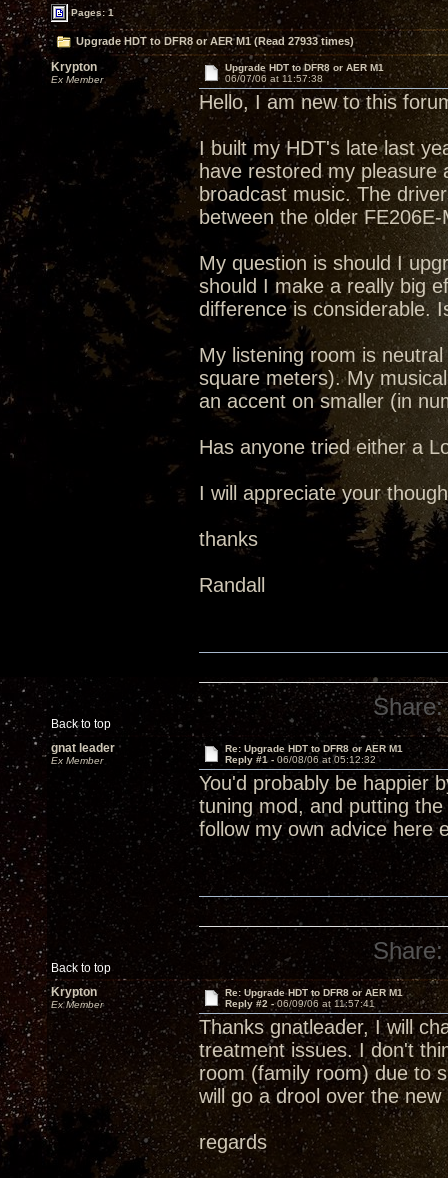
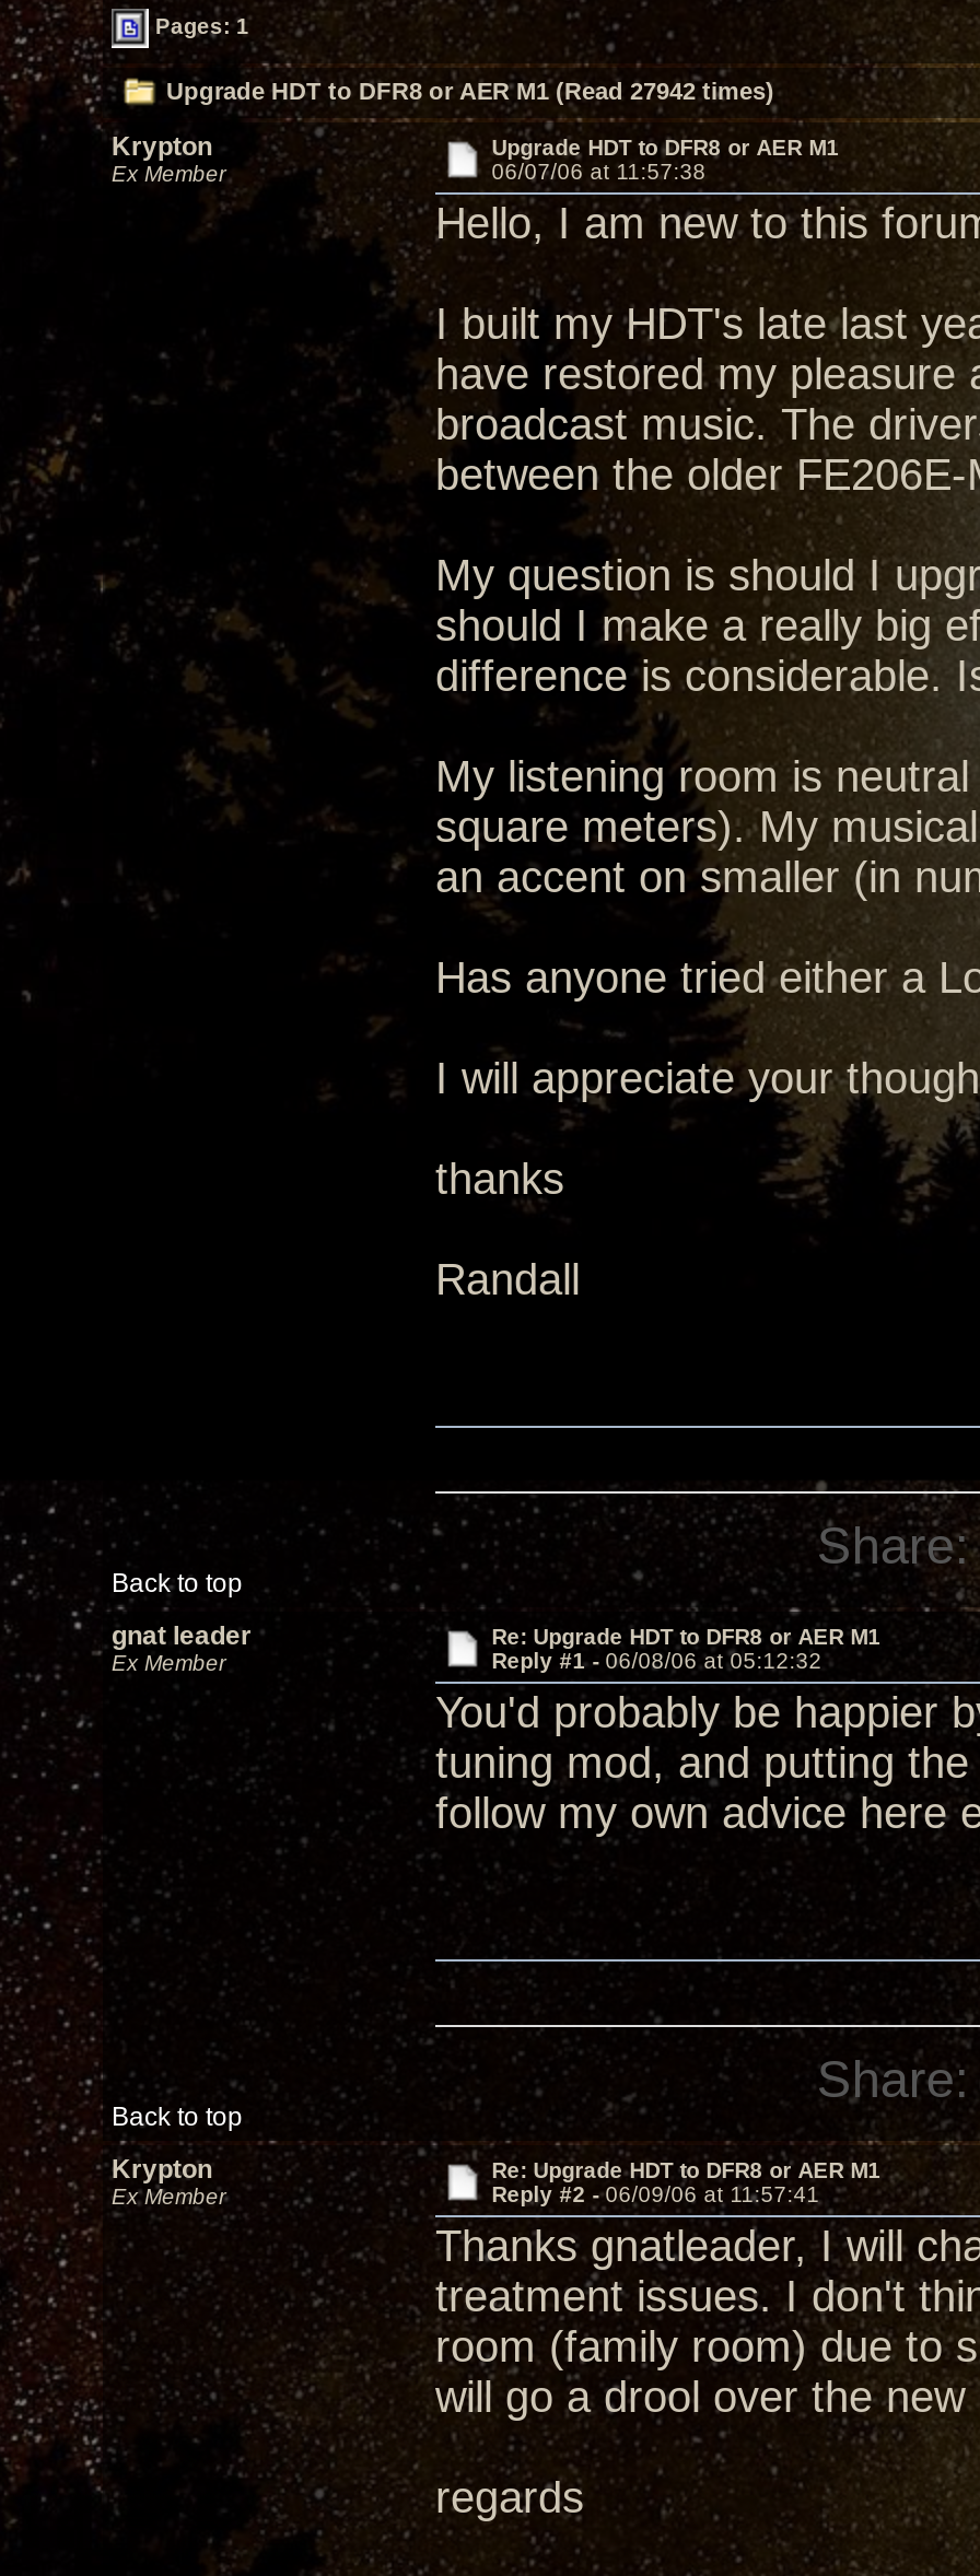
[73,35,354,47] Upgrade HDT to DFR8 or AER M1 (Read 27933 times) -> [160,77,774,104] Upgrade HDT to DFR8 or AER M1 (Read 27942 times)

